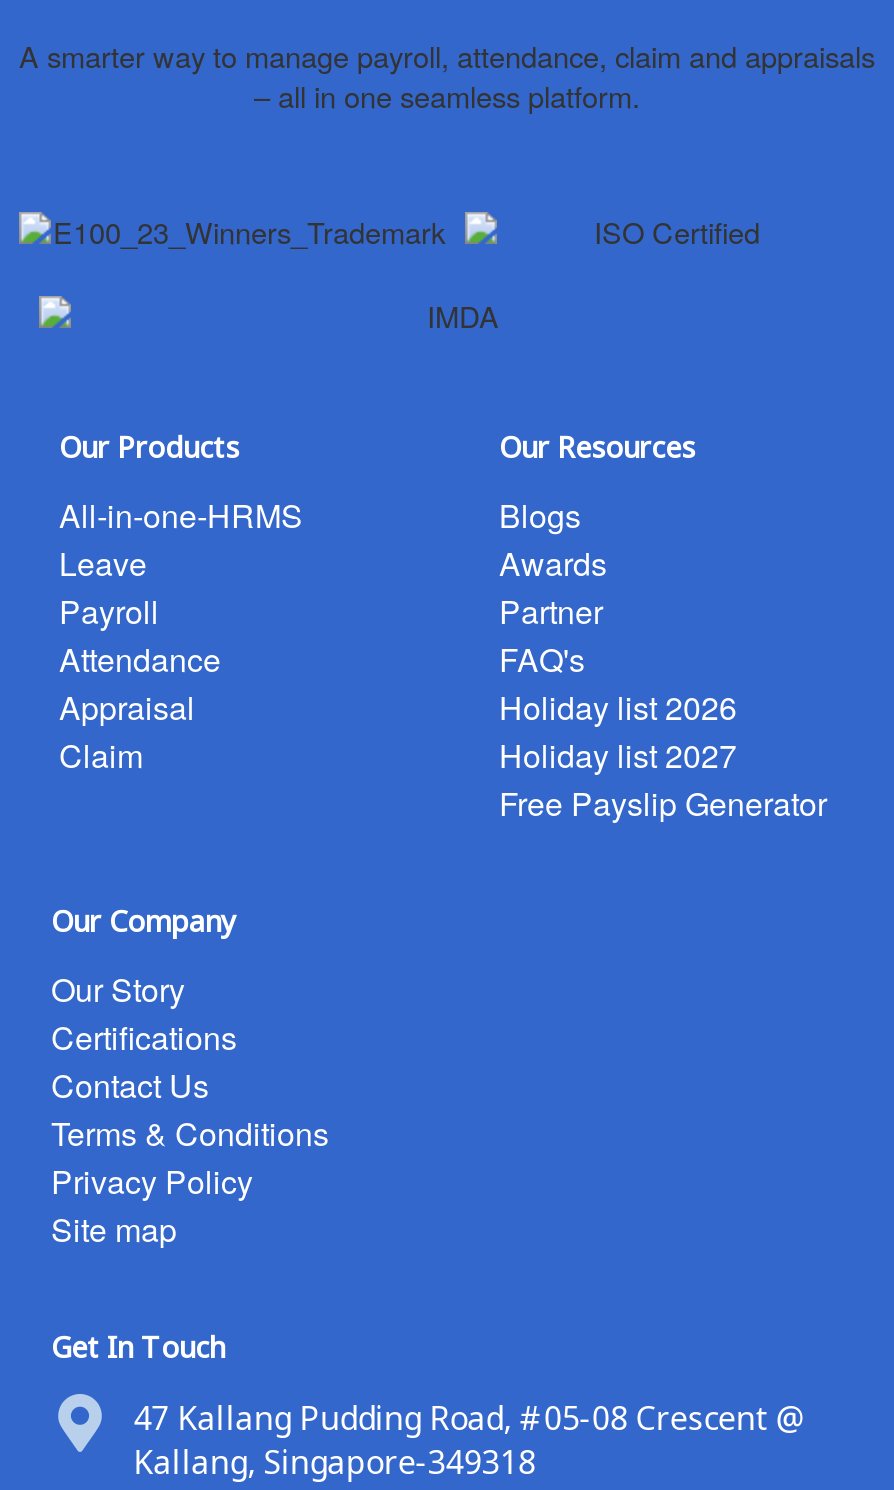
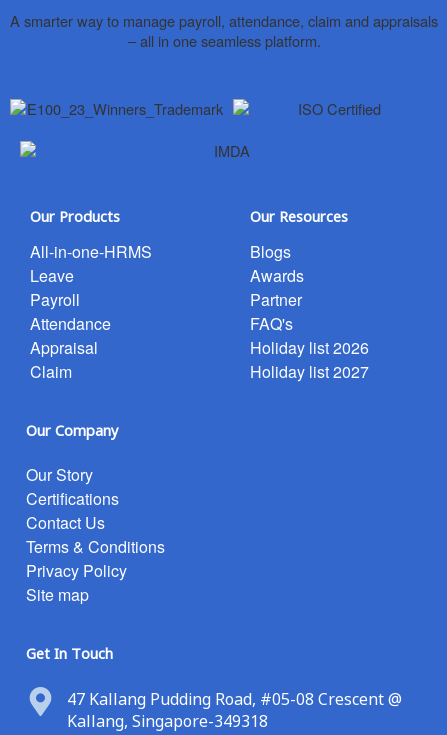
[499,780,827,826] Free Payslip Generator -> none
moved [51,898,235,940] -> [26,419,118,440]: Our Company

